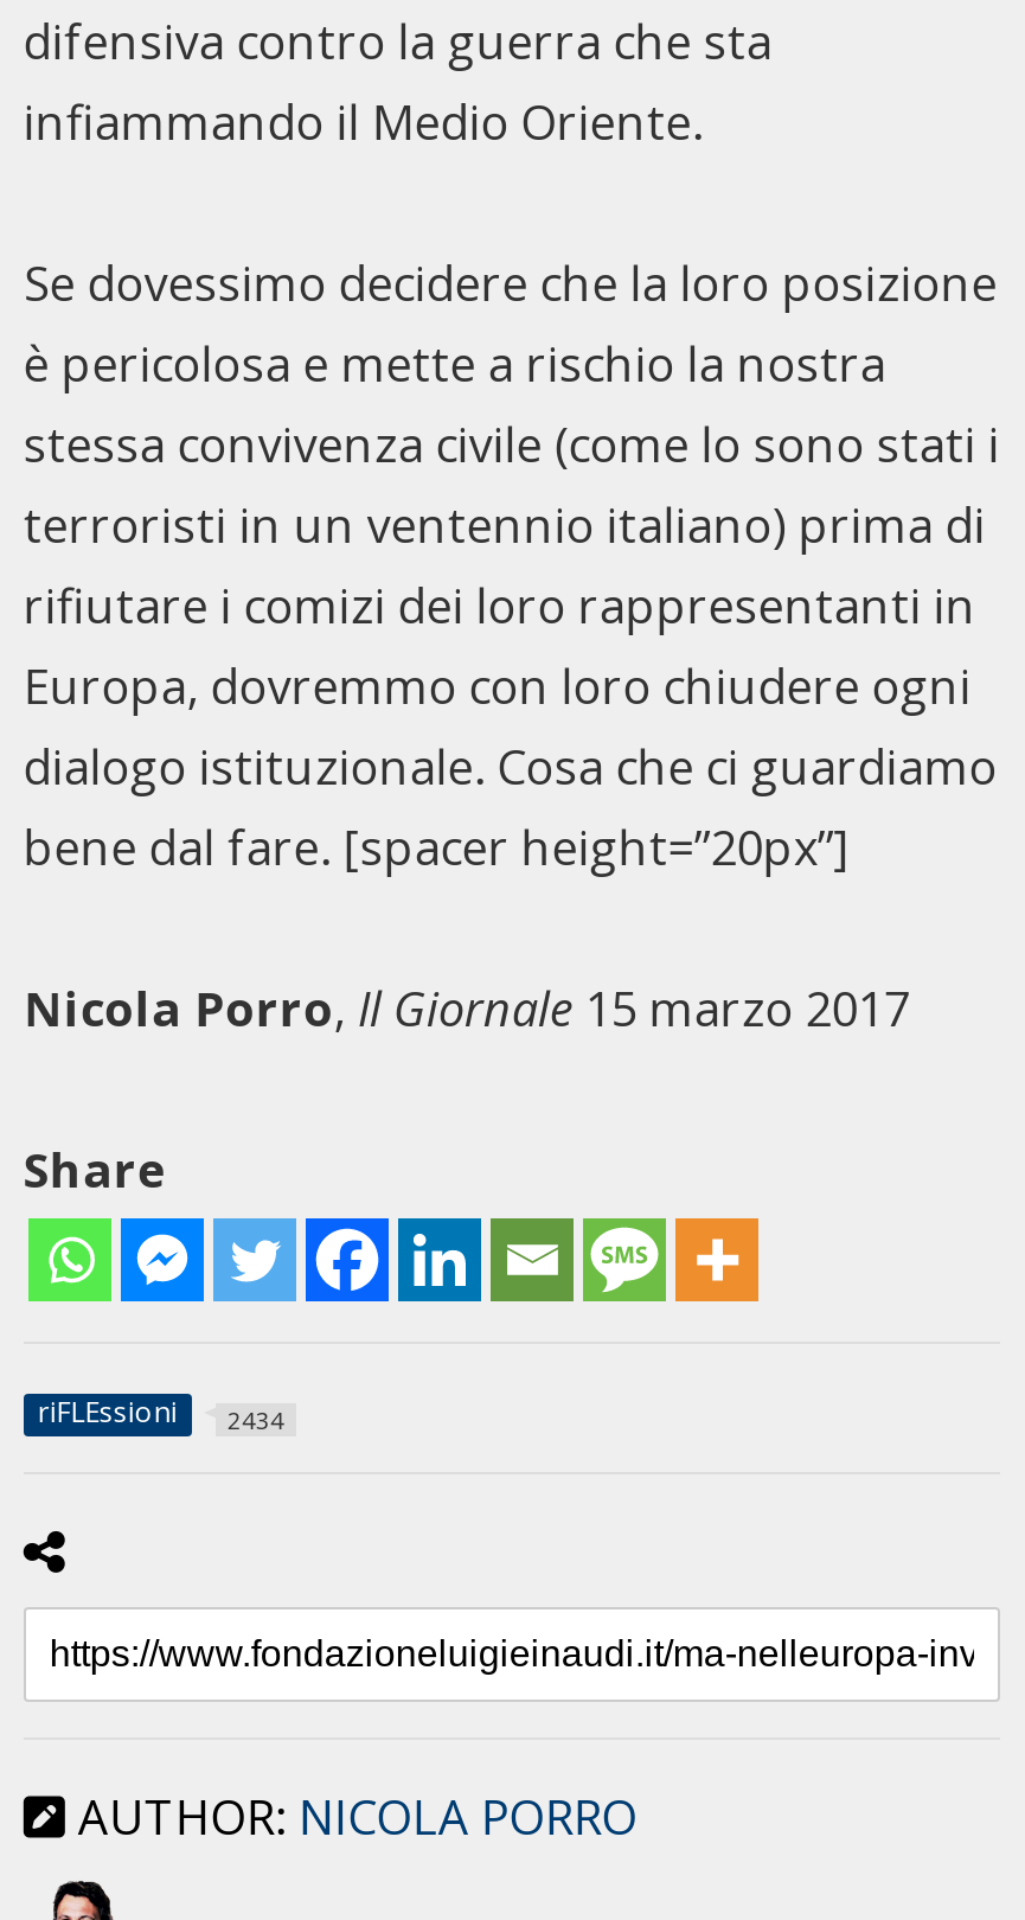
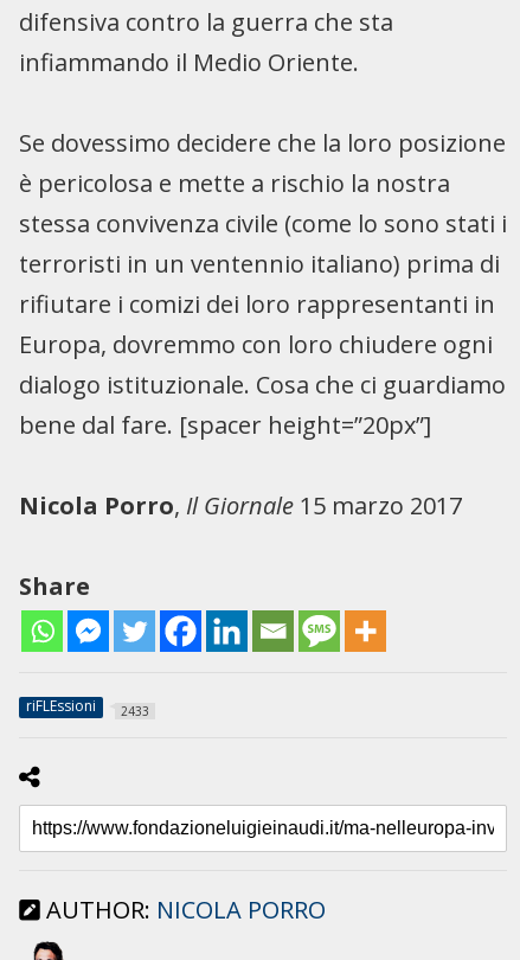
[38,1391,284,1438] riFLEssioni 2434 -> [26,695,149,719] riFLEssioni 2433

